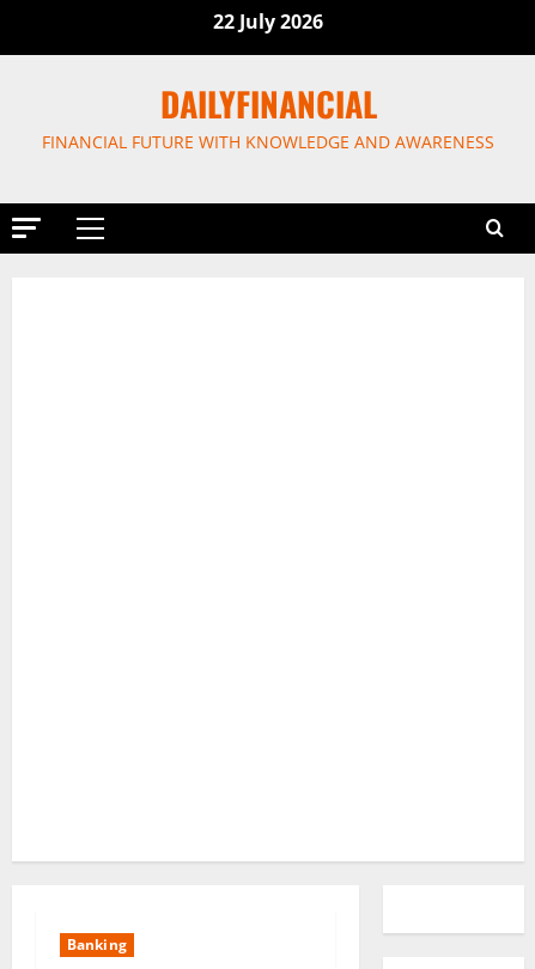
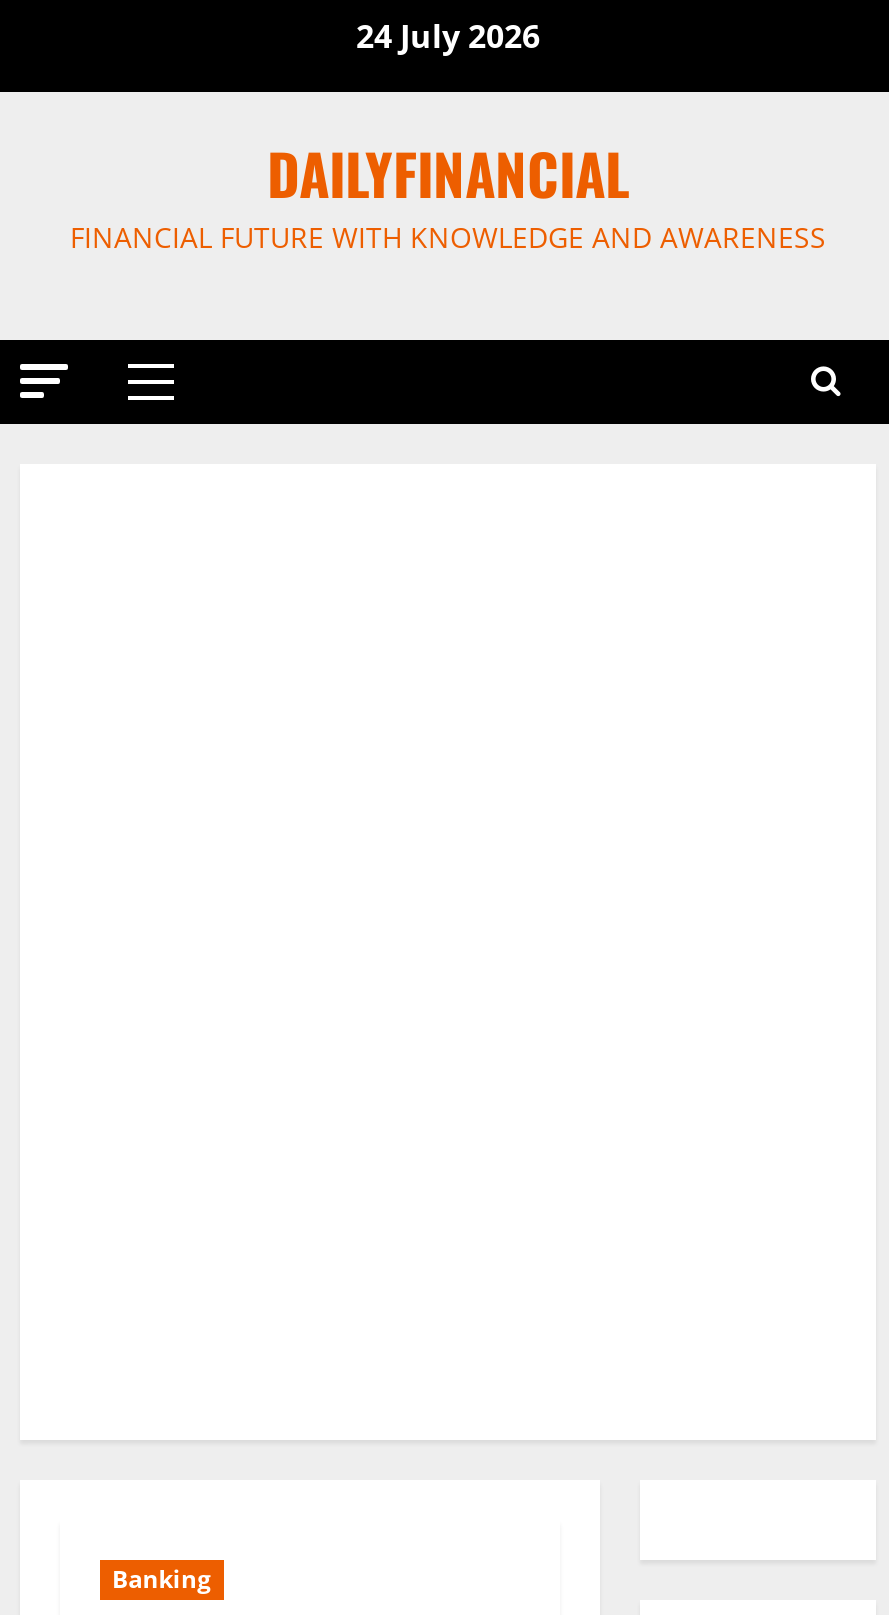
[213,8,323,35] 22 July 2026 -> [356,14,540,58] 24 July 2026

